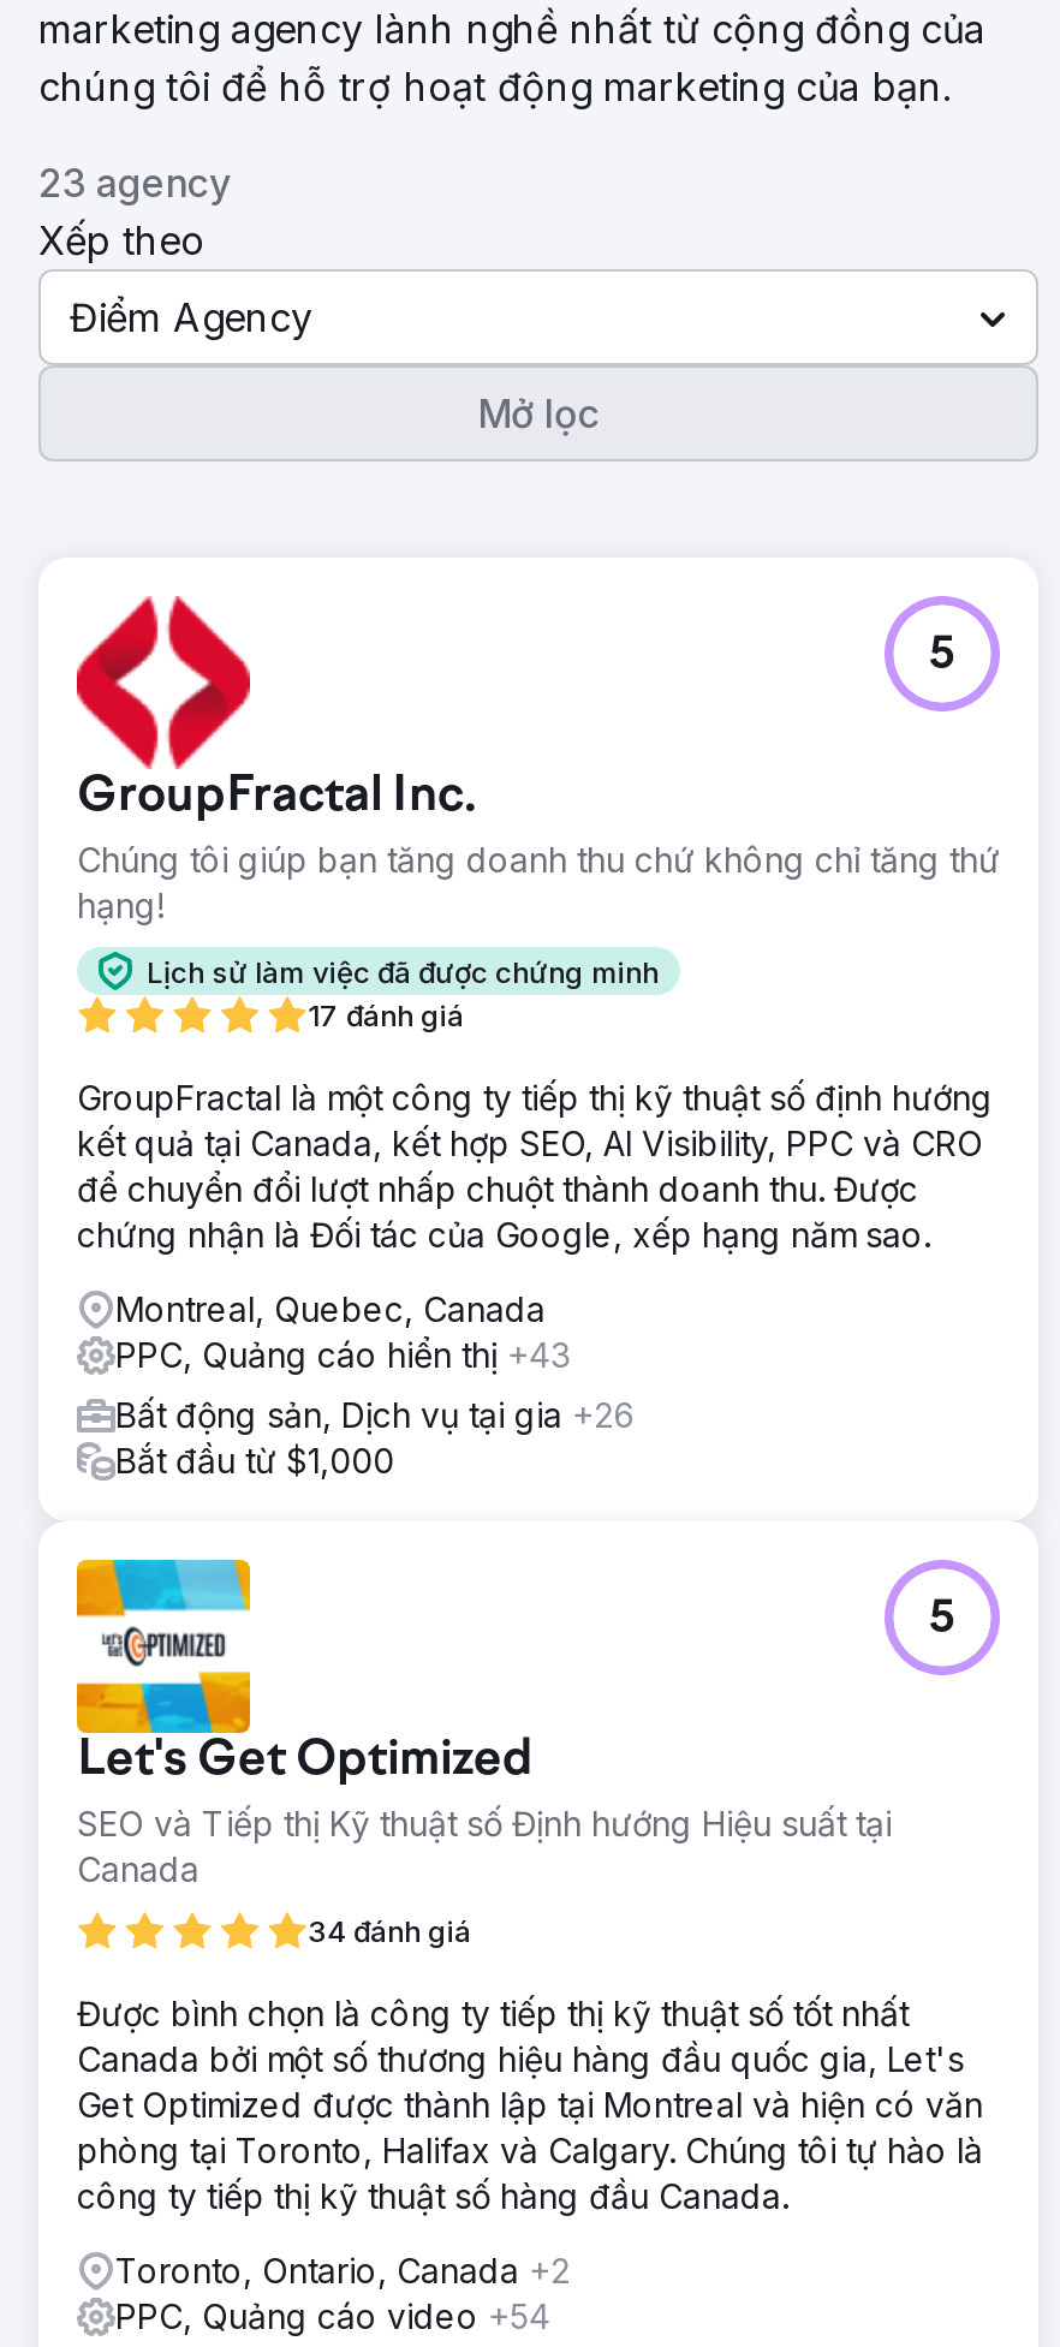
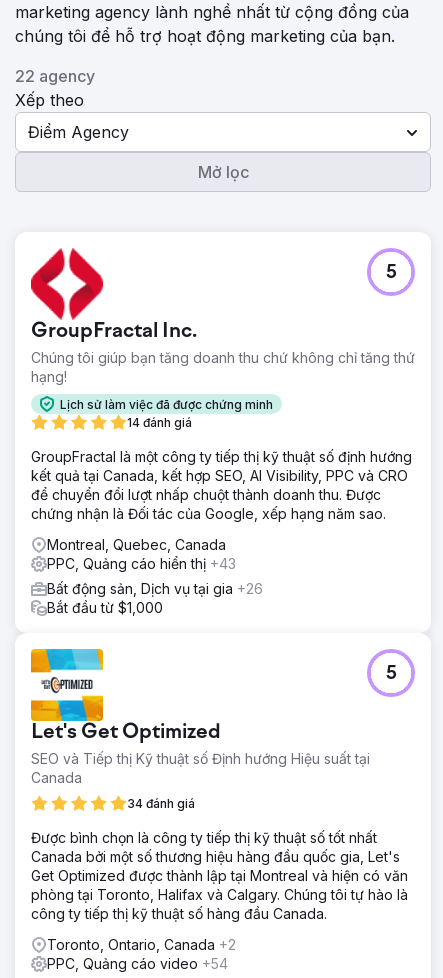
[38,159,231,207] 23 agency -> [15,66,95,86] 22 agency
[308,997,464,1033] 17 đánh giá -> [127,415,192,430] 14 đánh giá

